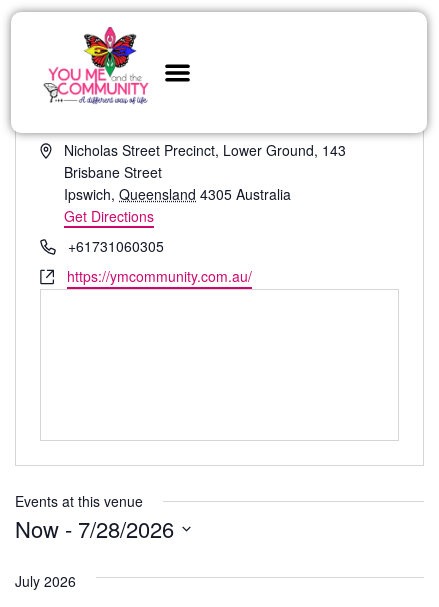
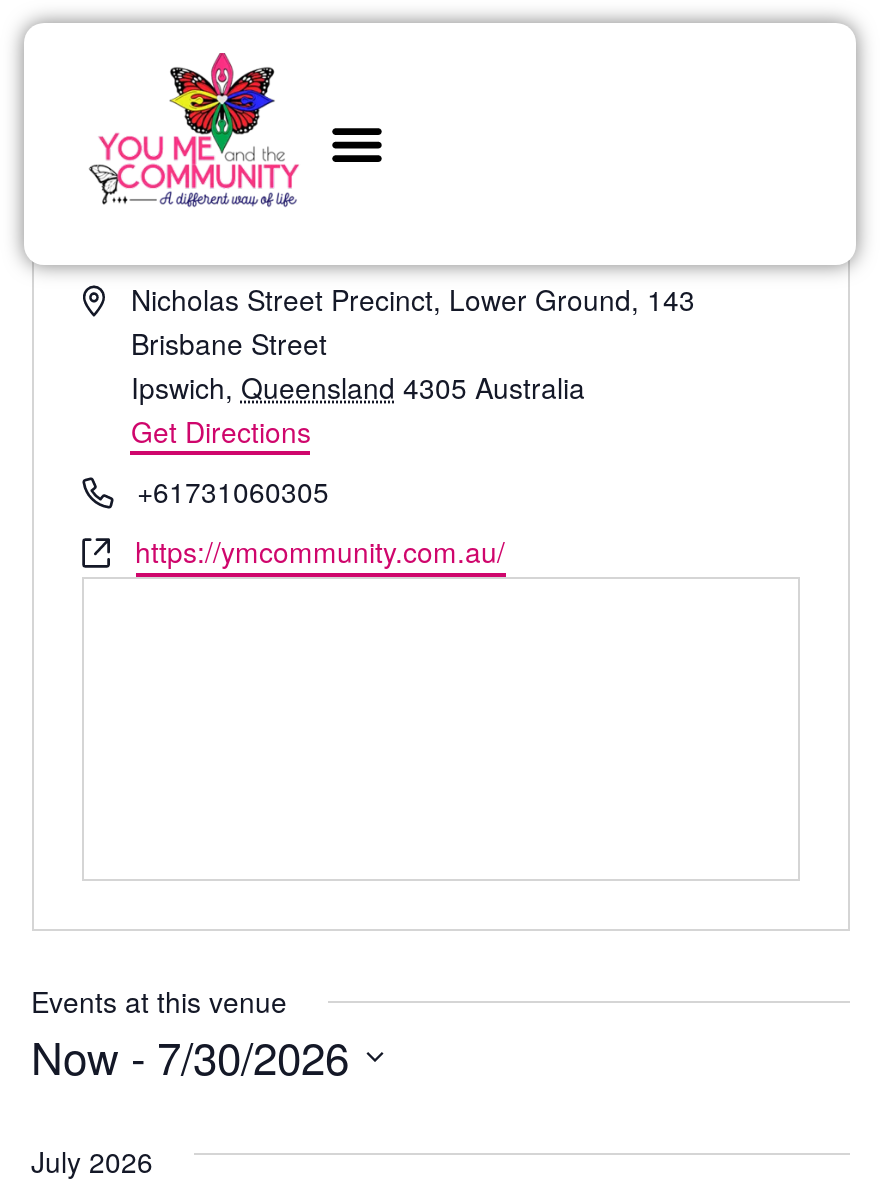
[14,513,173,544] Now - 7/28/2026 -> [31,1025,349,1087] Now - 7/30/2026

